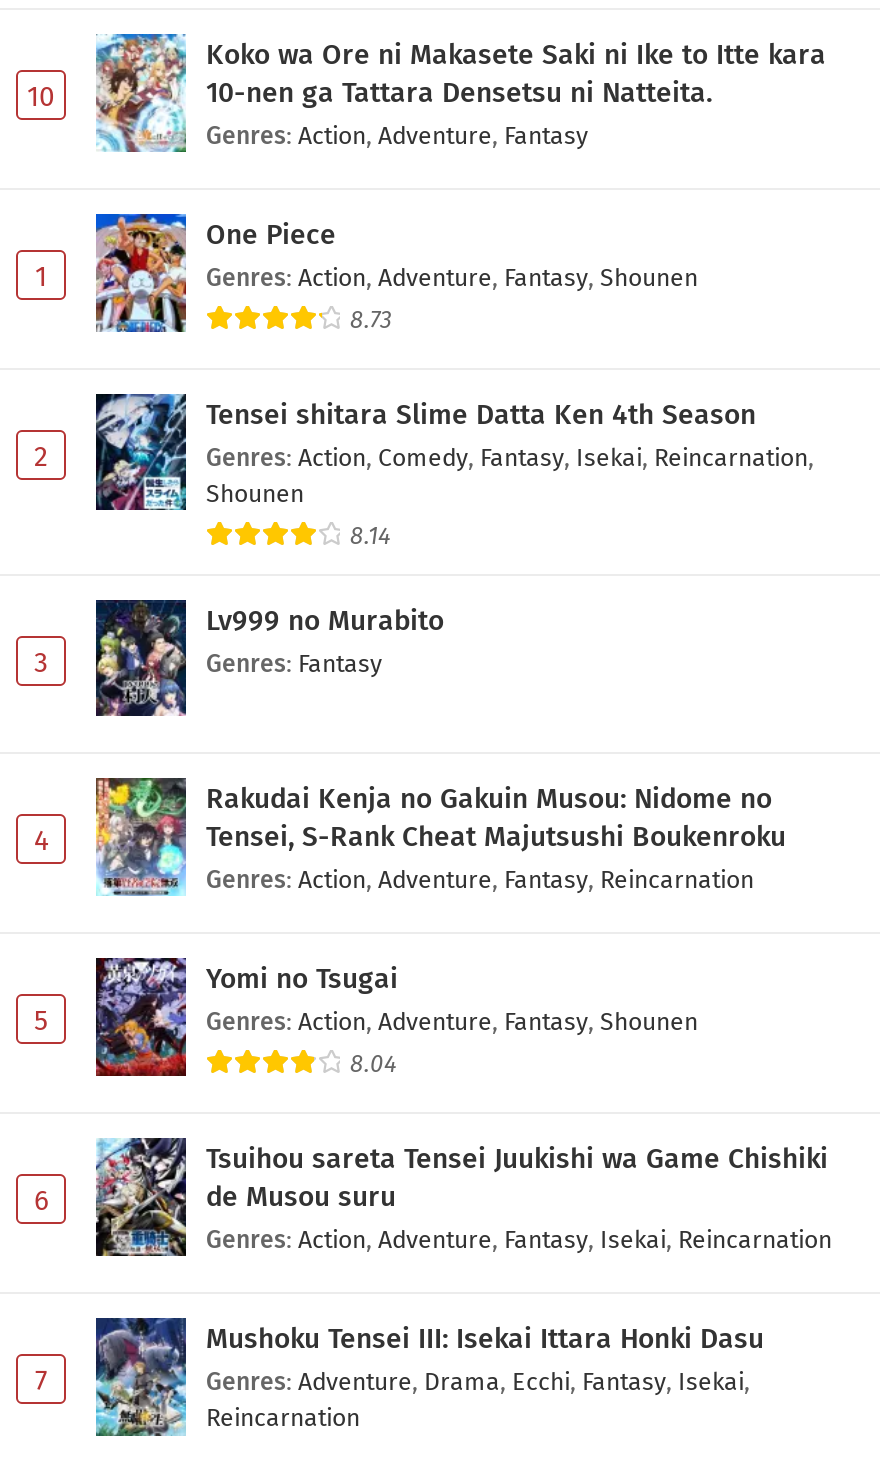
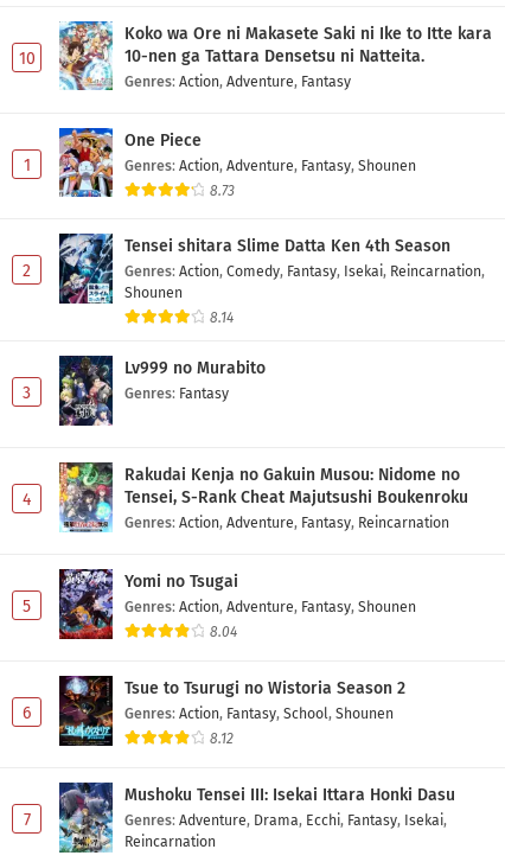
[94,1136,832,1258] [image] | Tsuihou sareta Tensei Juukishi wa Game Chishiki | de Musou suru | Genres: Action, Adventure, Fantasy, Isekai, Reincarnation -> [58,675,405,747] [image] | Tsue to Tsurugi no Wistoria Season 2 | Genres: Action, Fantasy, School, Shounen | 8.12

